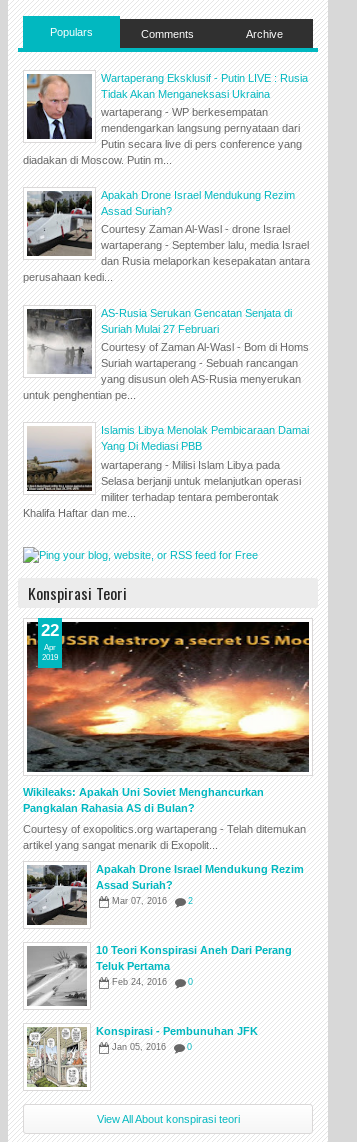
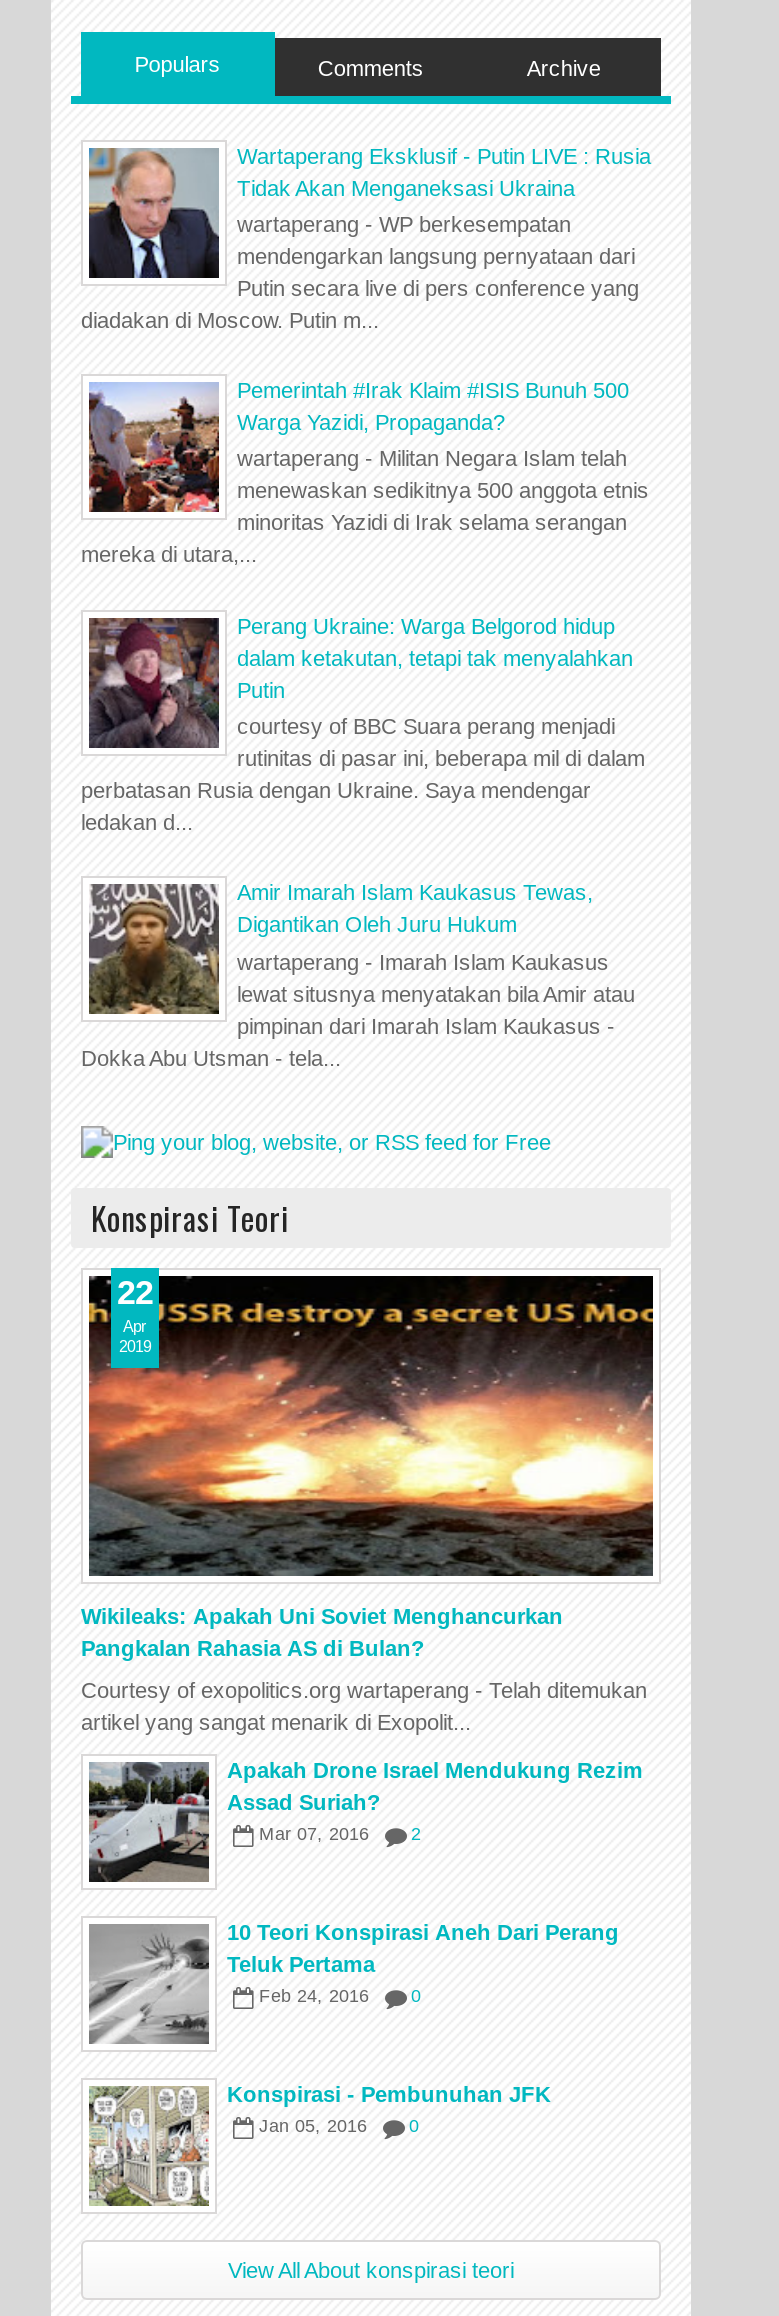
[23,191,310,283] [image] | Courtesy Zaman Al-Wasl - drone Israel | wartaperang - September lalu, media Israel | dan Rusia melaporkan kesepakatan antara | perusahaan kedi... -> [81,382,649,567] [image] | wartaperang - Militan Negara Islam telah | menewaskan sedikitnya 500 anggota etnis | minoritas Yazidi di Irak selama serangan | mereka di utara,...
[101,189,295,217] Apakah Drone Israel Mendukung Rezim | Assad Suriah? -> [237,378,629,434] Pemerintah #Irak Klaim #ISIS Bunuh 500 | Warga Yazidi, Propaganda?
[23,309,309,401] [image] | Courtesy of Zaman Al-Wasl - Bom di Homs | Suriah wartaperang - Sebuah rancangan | yang disusun oleh AS-Rusia menyerukan | untuk penghentian pe... -> [81,618,645,834] [image] | courtesy of BBC Suara perang menjadi | rutinitas di pasar ini, beberapa mil di dalam | perbatasan Rusia dengan Ukraine. Saya mendengar | ledakan d...
[101,307,292,335] AS-Rusia Serukan Gencatan Senjata di | Suriah Mulai 27 Februari -> [237,614,633,702] Perang Ukraine: Warga Belgorod hidup | dalam ketakutan, tetapi tak menyalahkan | Putin
[23,427,301,518] [image] | wartaperang - Milisi Islam Libya pada | Selasa berjanji untuk melanjutkan operasi | militer terhadap tentara pemberontak | Khalifa Haftar dan me... -> [81,884,635,1069] [image] | wartaperang - Imarah Islam Kaukasus | lewat situsnya menyatakan bila Amir atau | pimpinan dari Imarah Islam Kaukasus - | Dokka Abu Utsman - tela...
[101,424,309,452] Islamis Libya Menolak Pembicaraan Damai | Yang Di Mediasi PBB -> [237,881,593,937] Amir Imarah Islam Kaukasus Tewas, | Digantikan Oleh Juru Hukum

